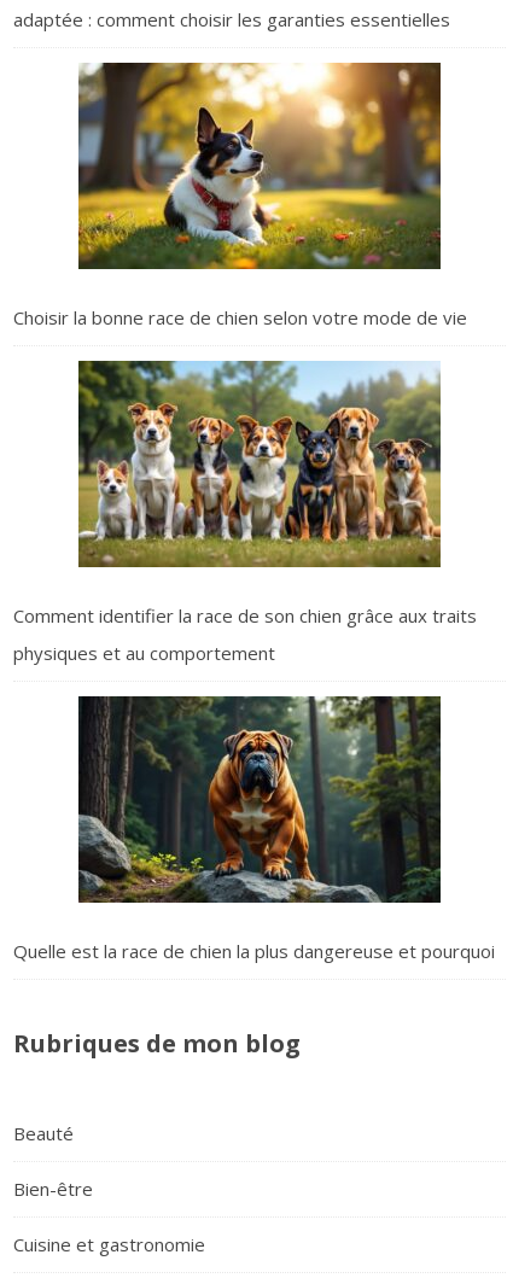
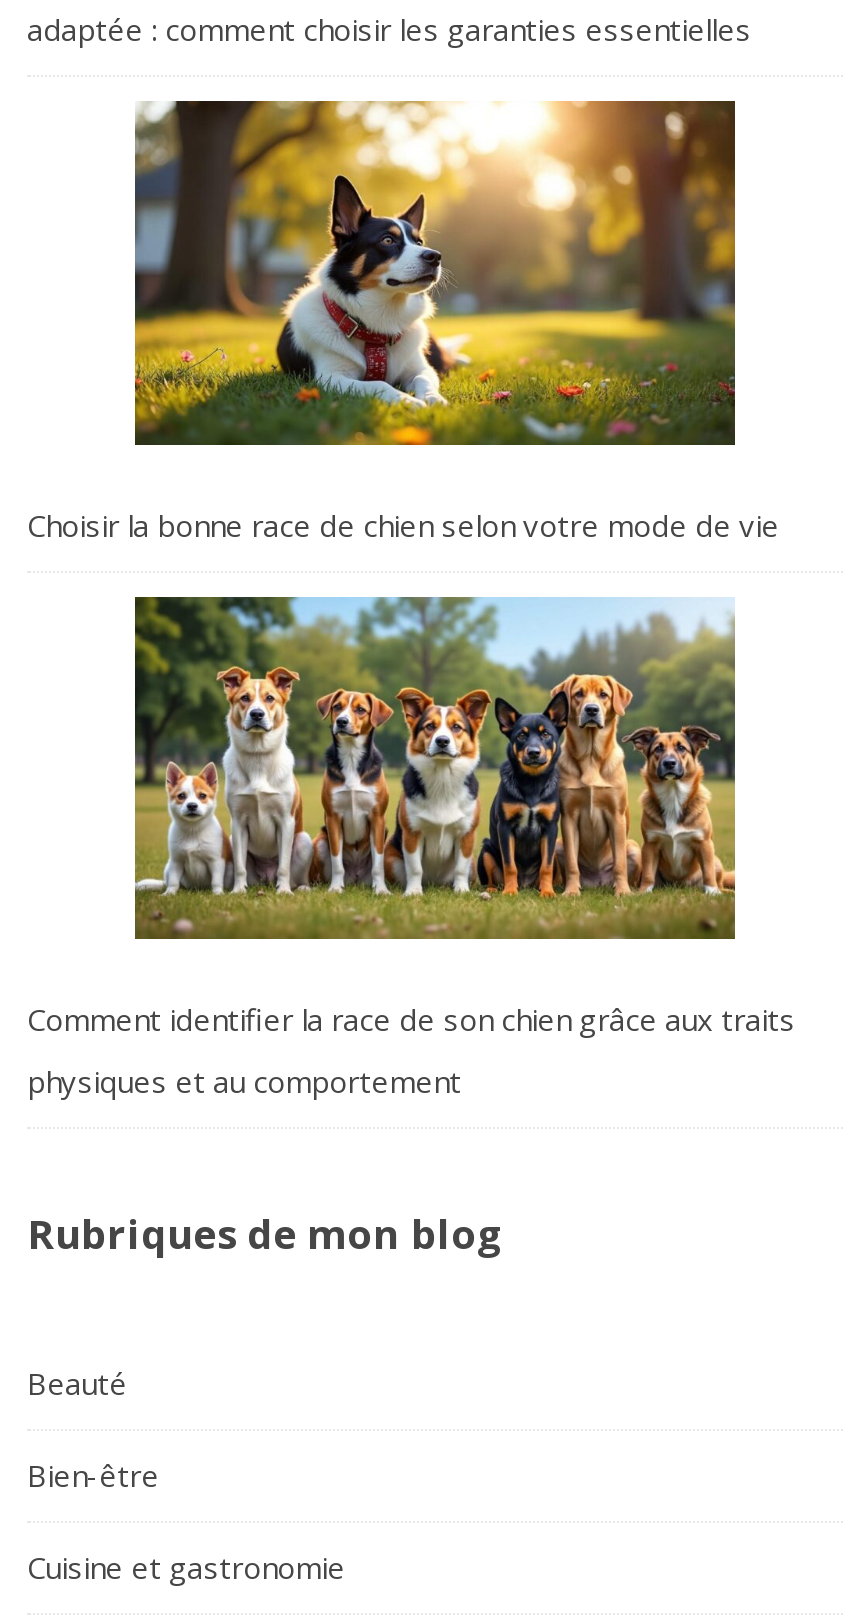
[13,695,495,963] [image] | Quelle est la race de chien la plus dangereuse et pourquoi -> none

